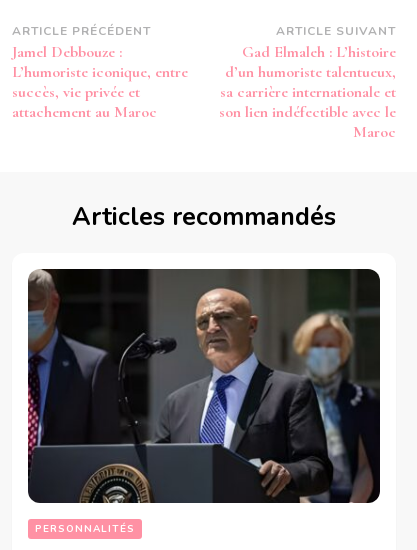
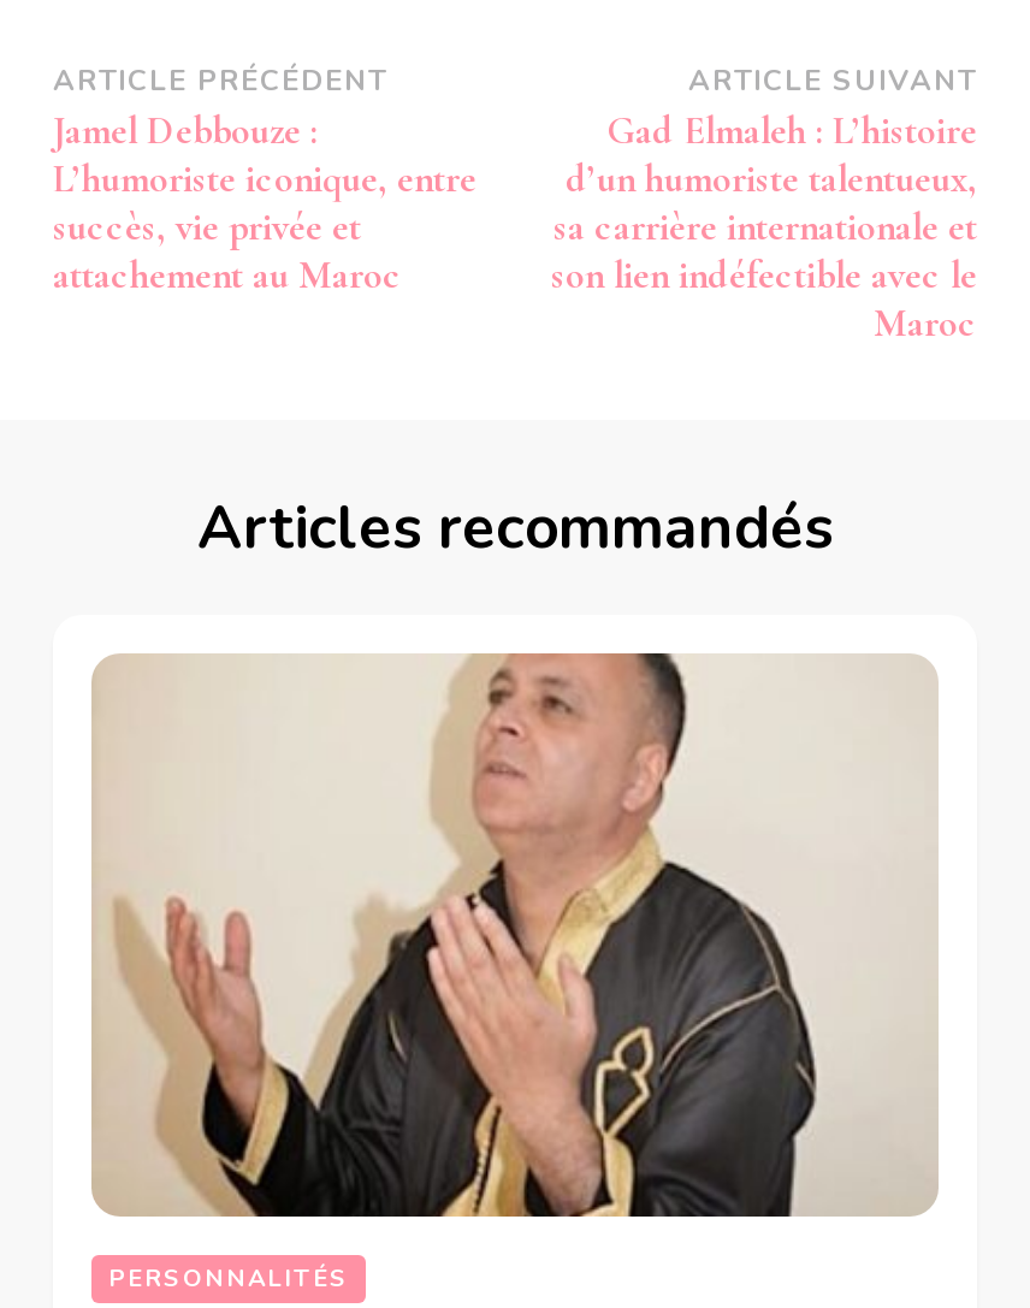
[27,268,381,504] [image] -> [91,652,939,1220] [image]

